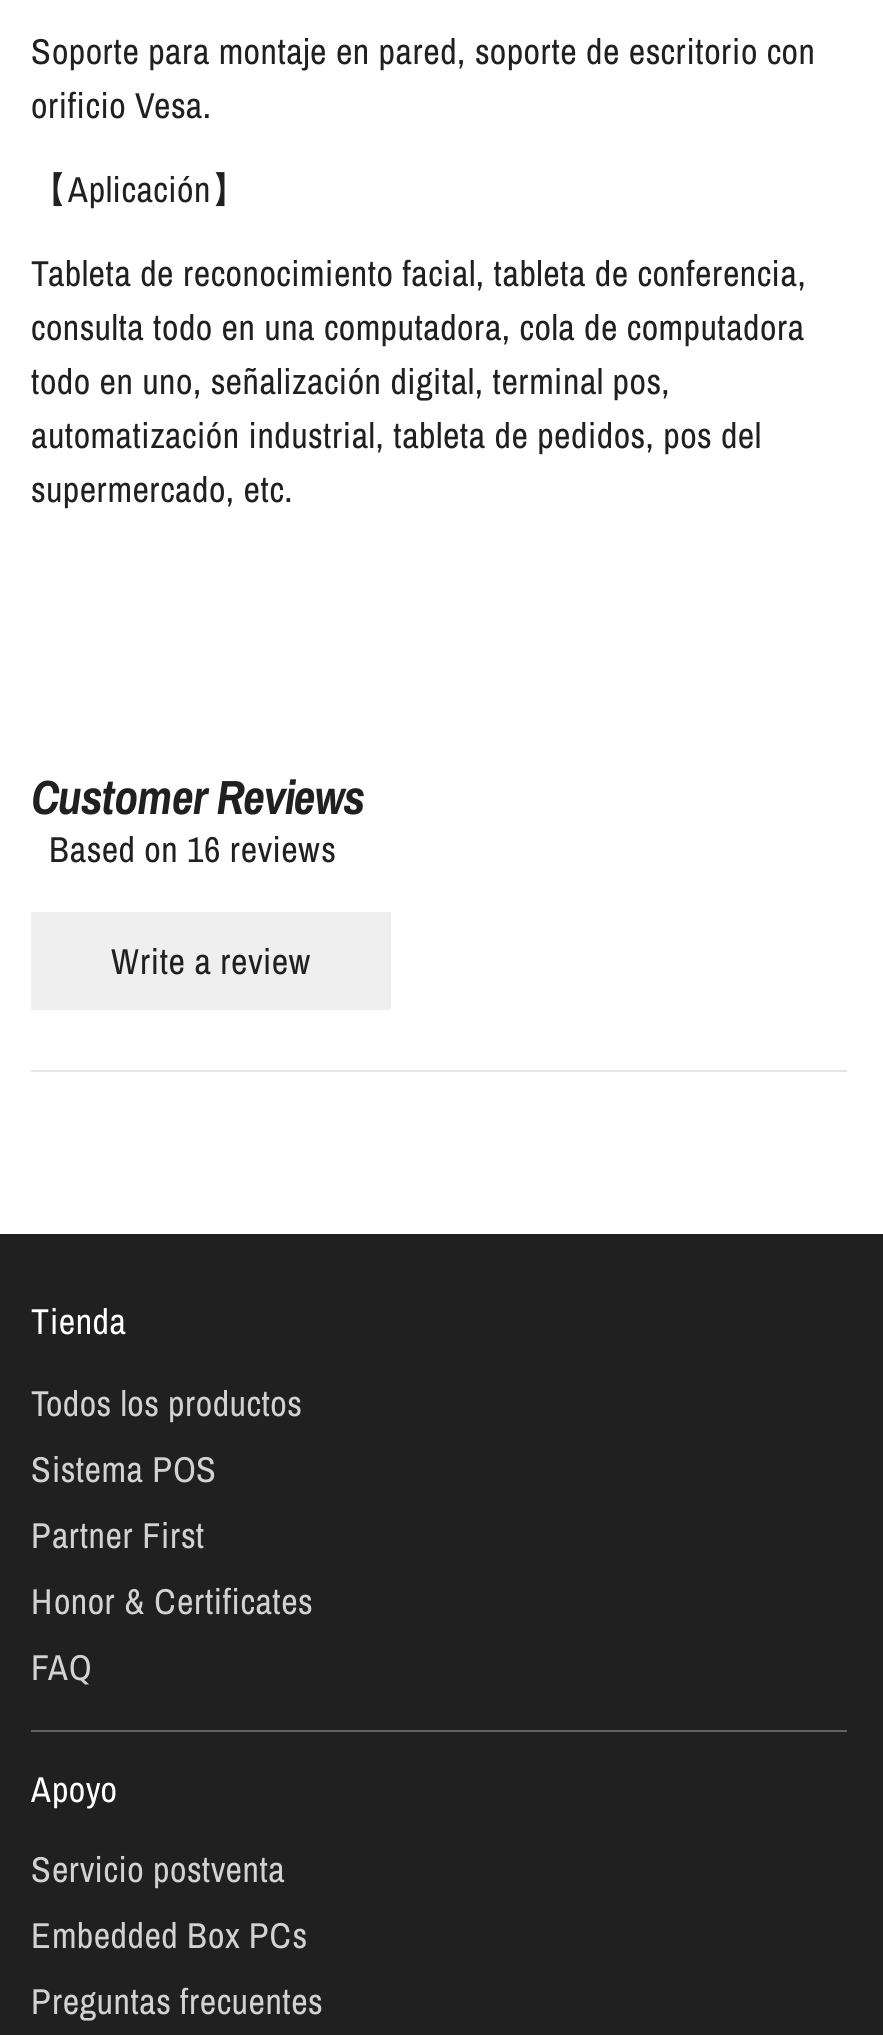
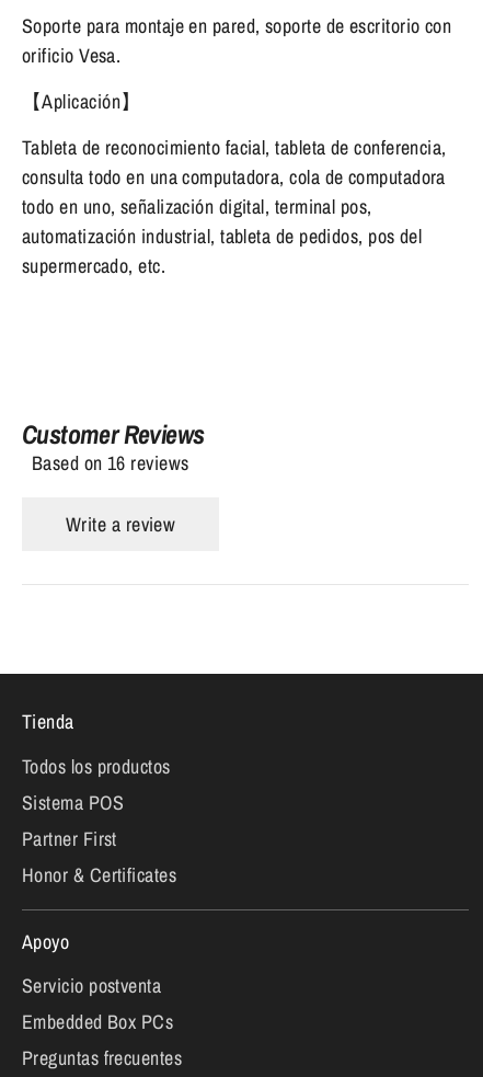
[31,1641,92,1691] FAQ -> none

